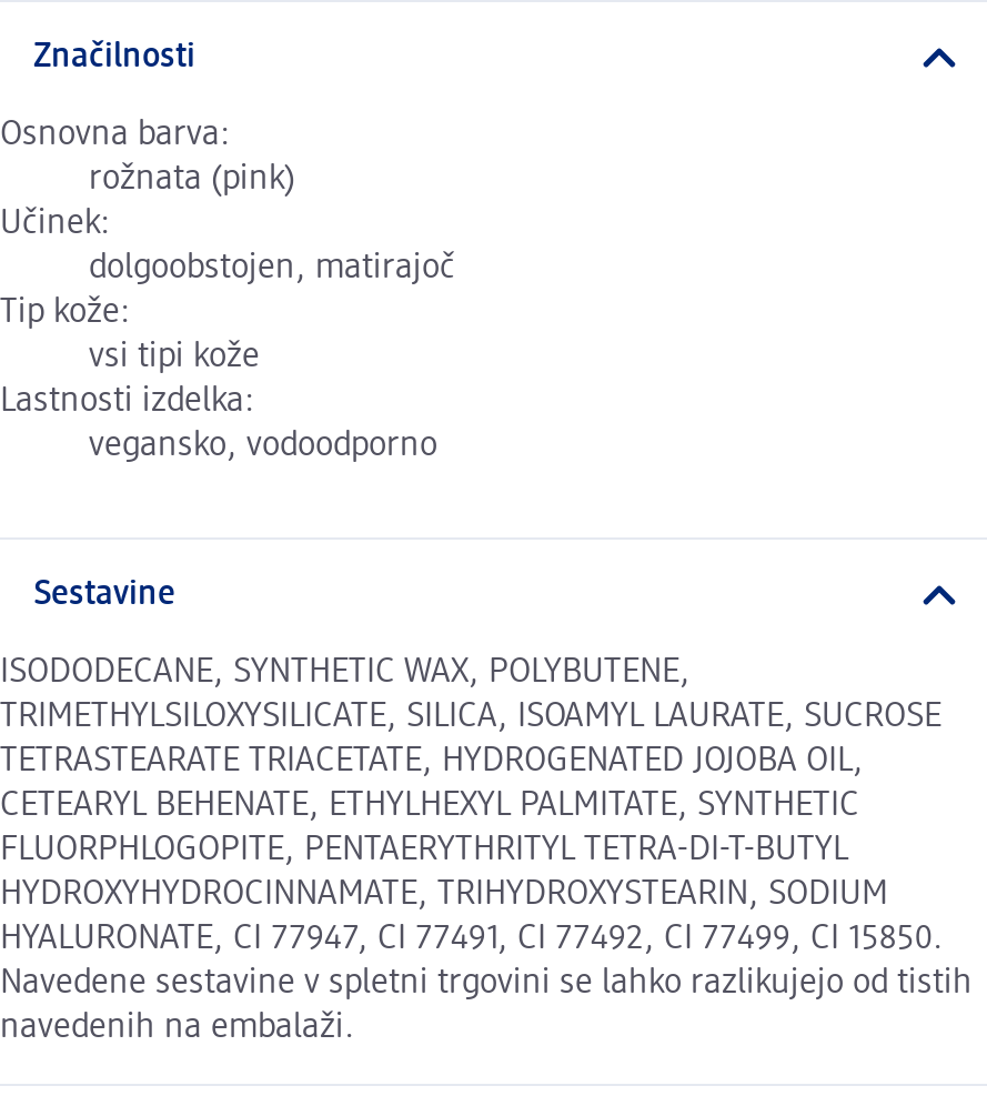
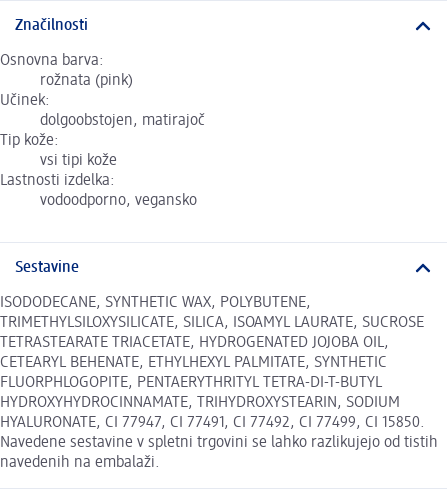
[89,429,437,465] vegansko, vodoodporno -> [40,193,197,209] vodoodporno, vegansko

